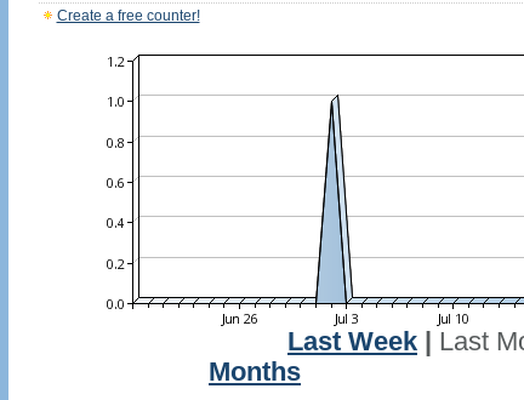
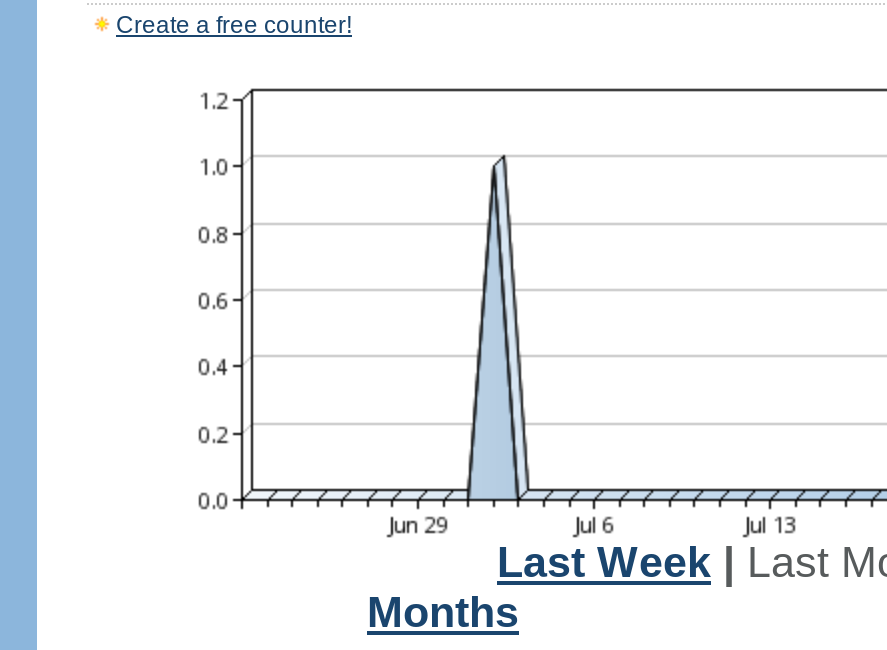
[268,93,354,304] [image] -> [463,153,605,501] [image]

